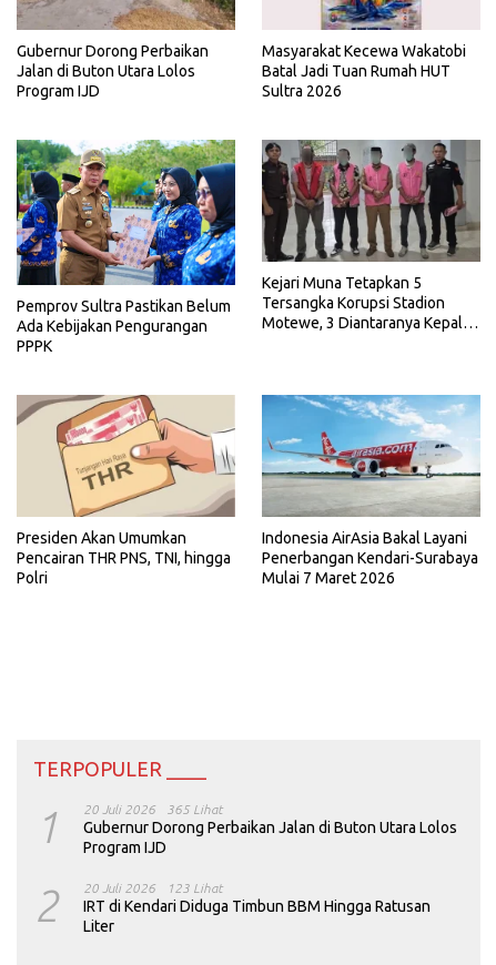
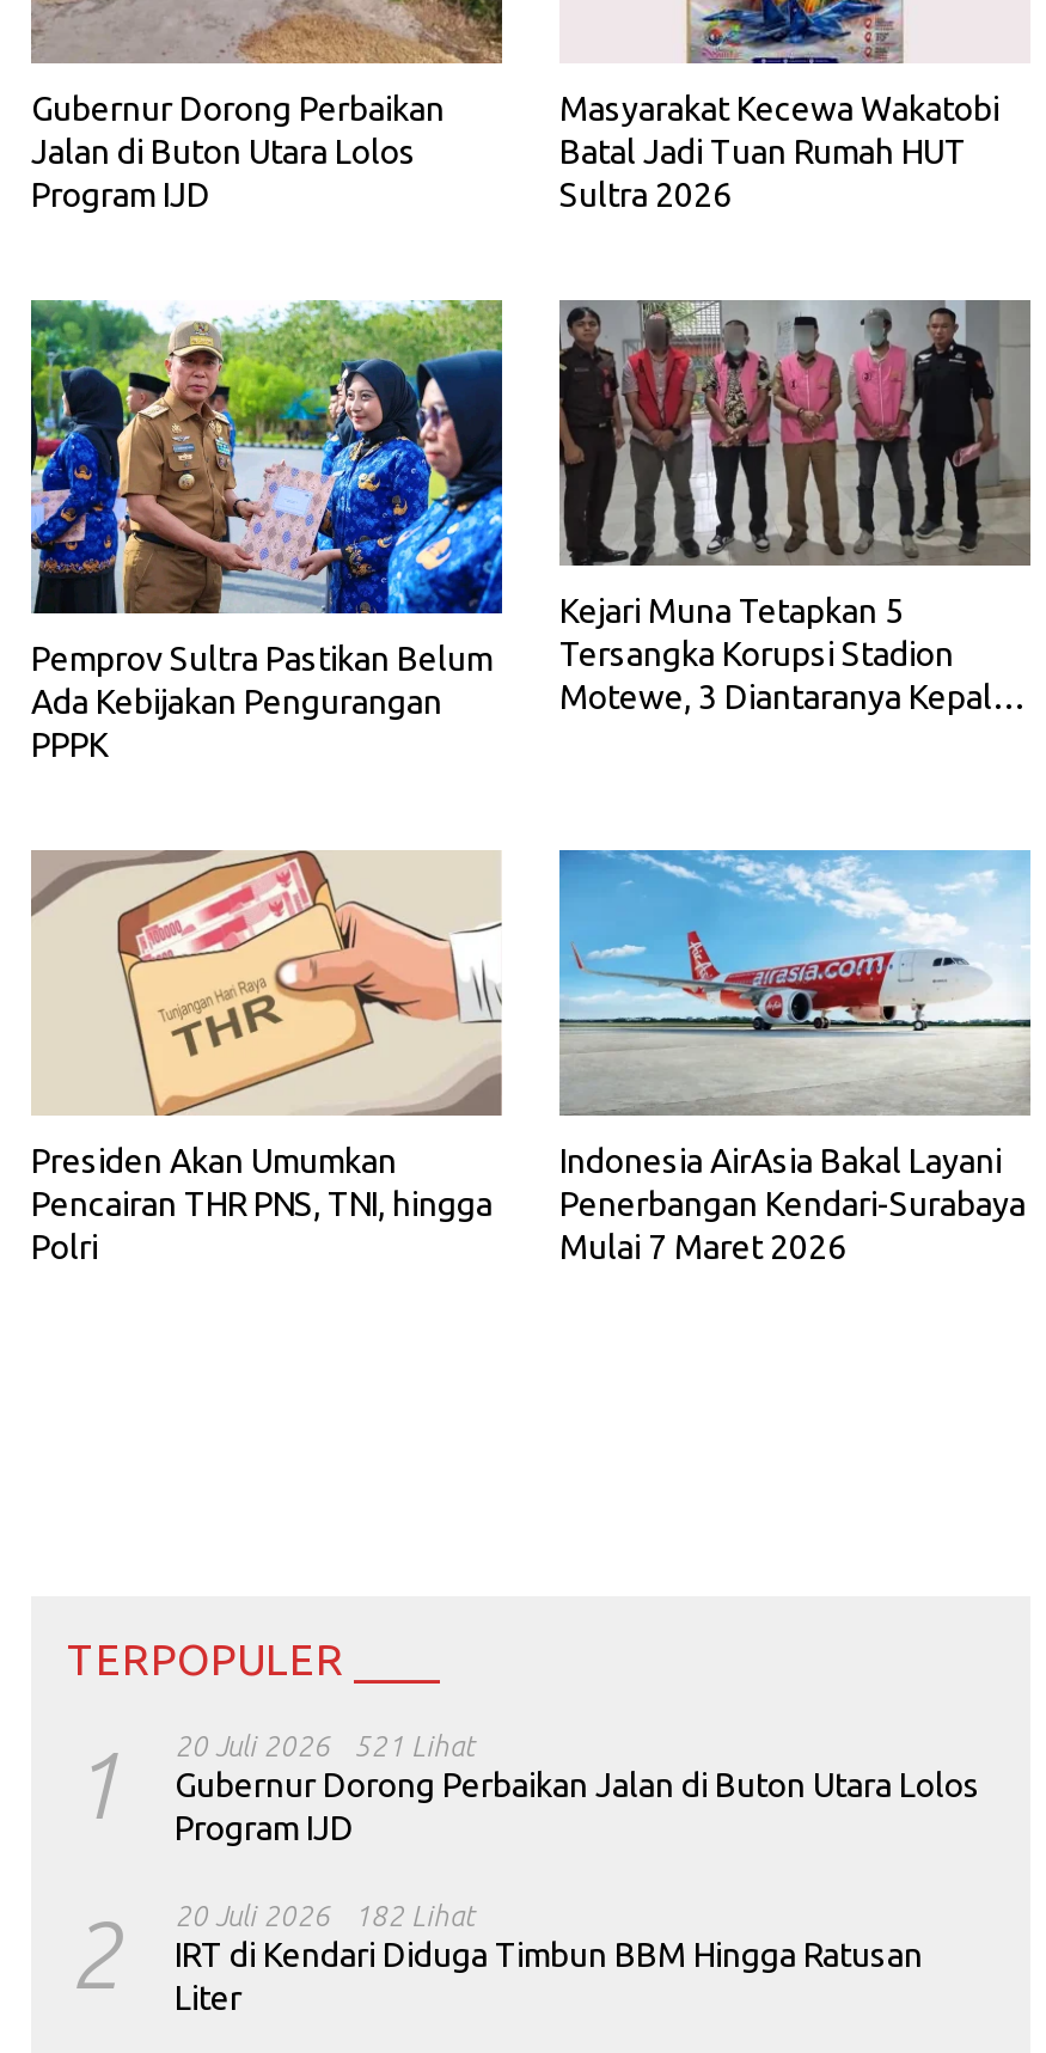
[33,802,457,856] 1 20 Juli 2026 Gubernur Dorong Perbaikan Jalan di Buton Utara Lolos Program IJD 365 Lihat -> [67,1730,980,1848] 1 20 Juli 2026 Gubernur Dorong Perbaikan Jalan di Buton Utara Lolos Program IJD 521 Lihat
[33,881,431,935] 2 20 Juli 2026 IRT di Kendari Diduga Timbun BBM Hingga Ratusan Liter 123 Lihat -> [67,1900,923,2017] 2 20 Juli 2026 IRT di Kendari Diduga Timbun BBM Hingga Ratusan Liter 182 Lihat

